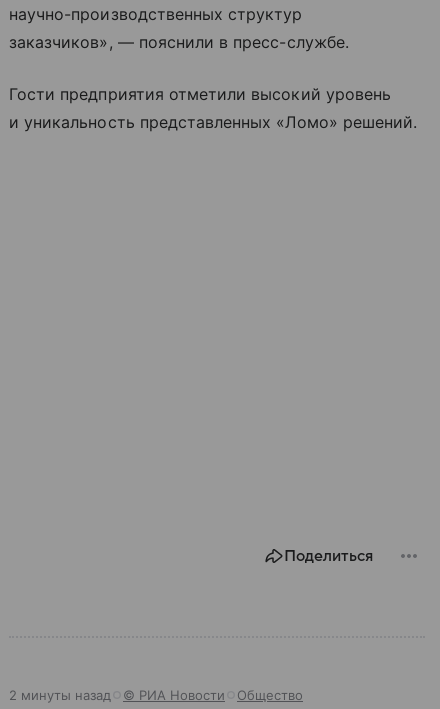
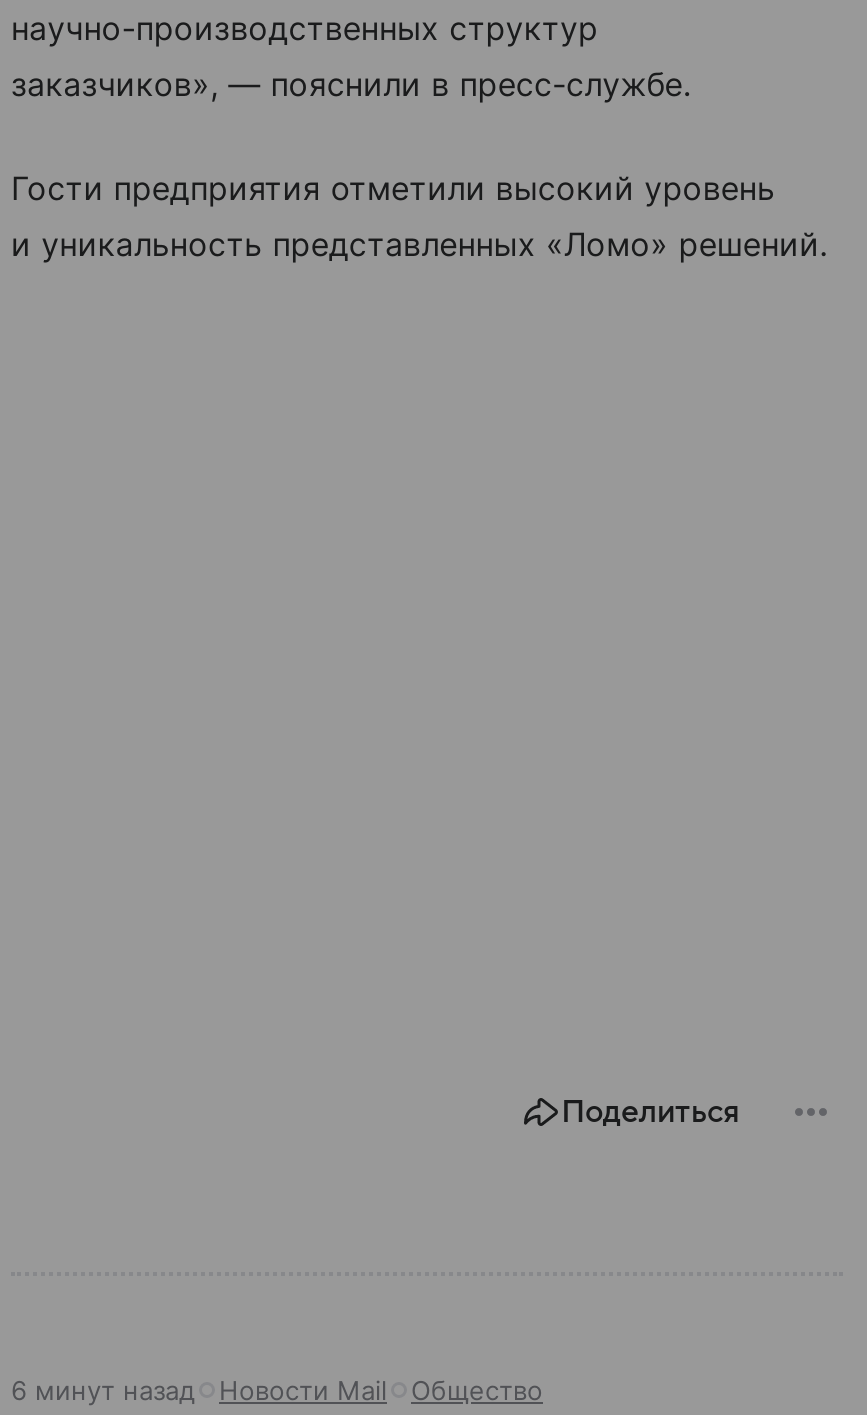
[9,687,225,703] 2 минуты назад | © РИА Новости -> [11,1374,387,1406] 6 минут назад | Новости Mail

